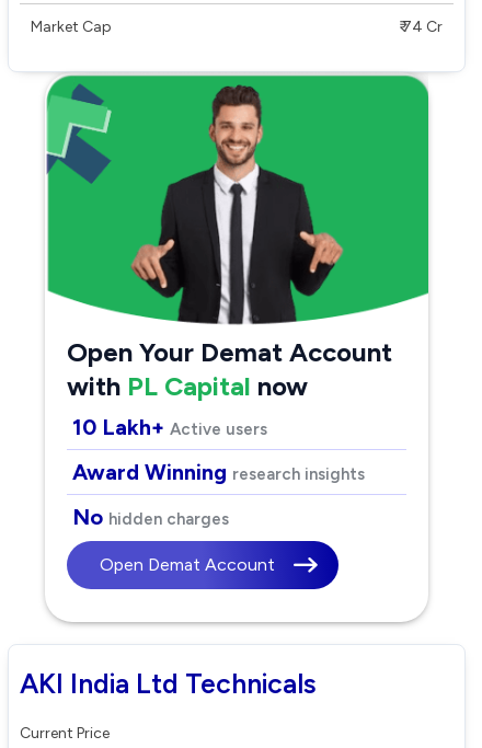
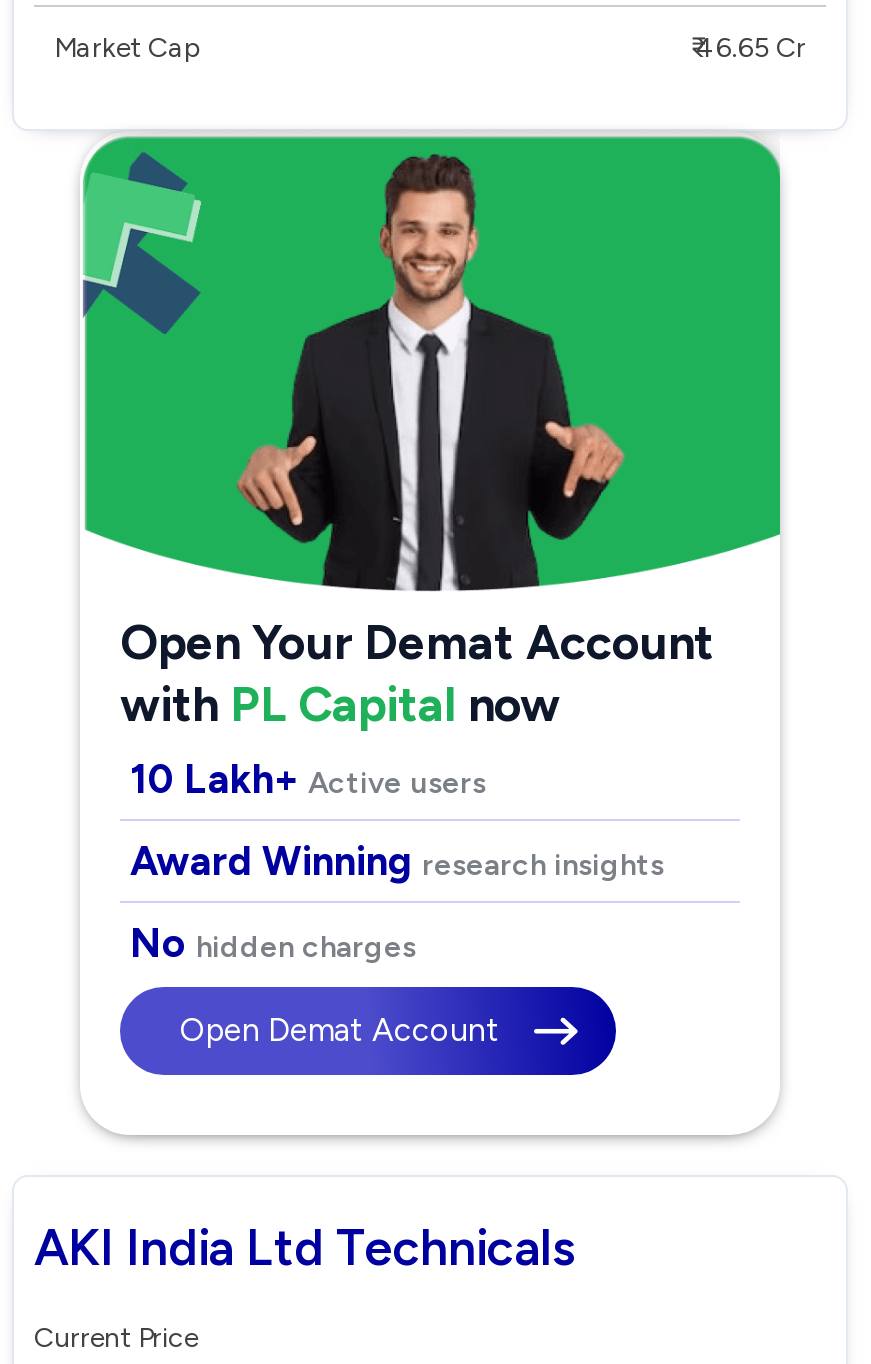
[399,17,443,36] ₹ 74 Cr -> [690,30,806,64] ₹ 46.65 Cr

